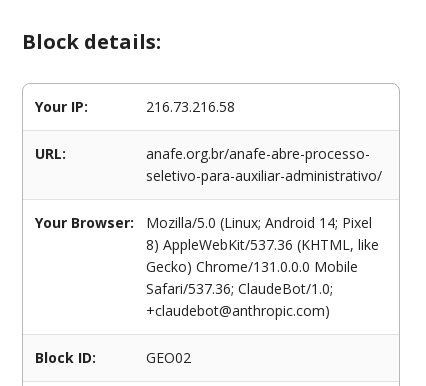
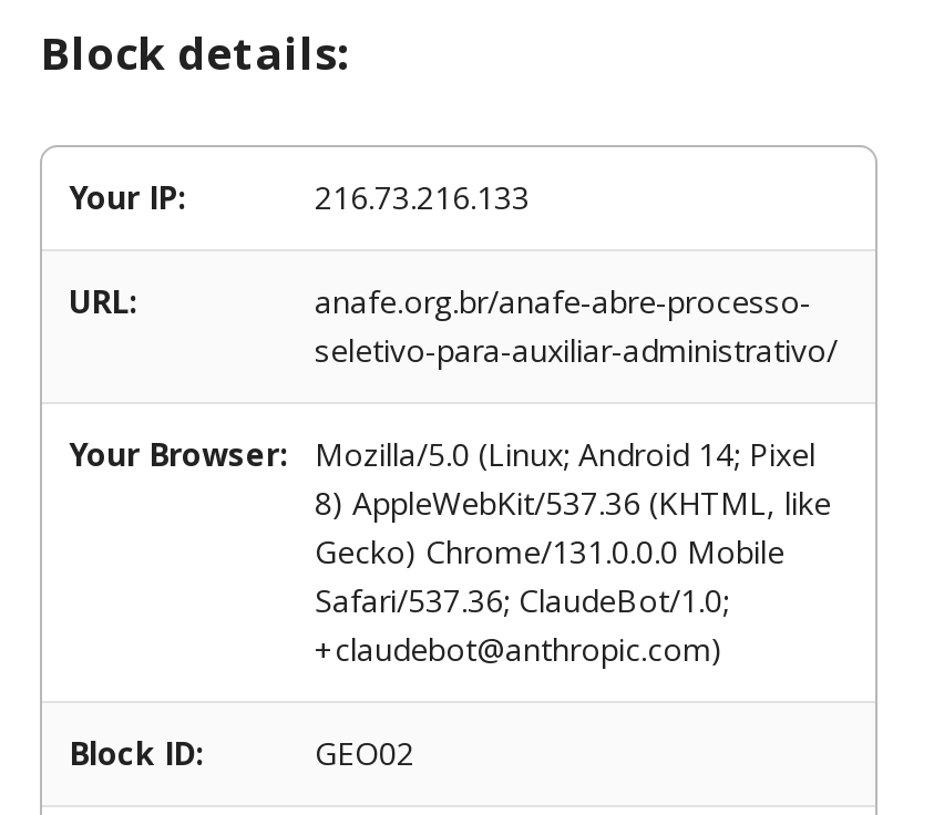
[146,97,235,116] 216.73.216.58 -> [315,176,530,218] 216.73.216.133

